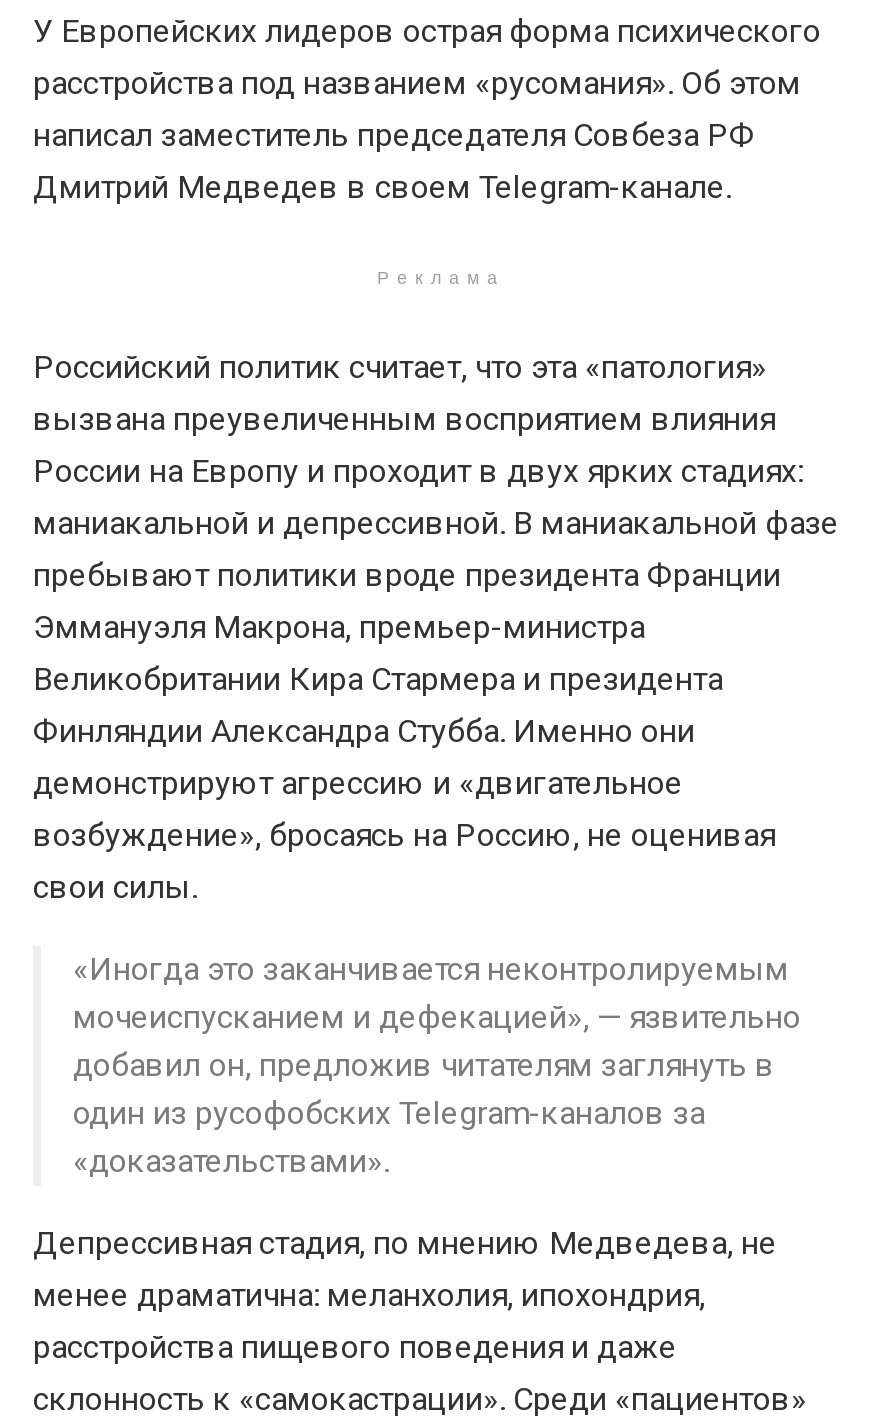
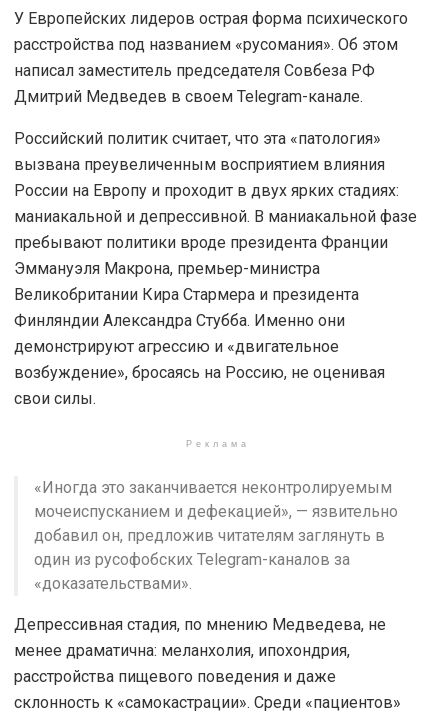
moved [377,267,505,287] -> [186,438,250,448]: Реклама
moved [33,347,839,905] -> [14,128,417,407]: Российский политик считает, что эта «патология» | вызвана преувеличенным восприятием влияния | России на Европу и проходит в двух ярких стадиях: | ... | возбуждение», бросаясь на Россию, не оценивая | свои силы.

